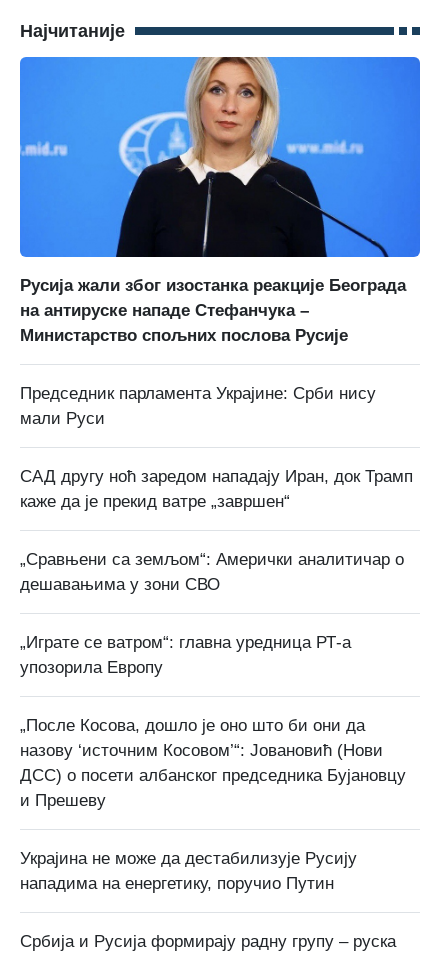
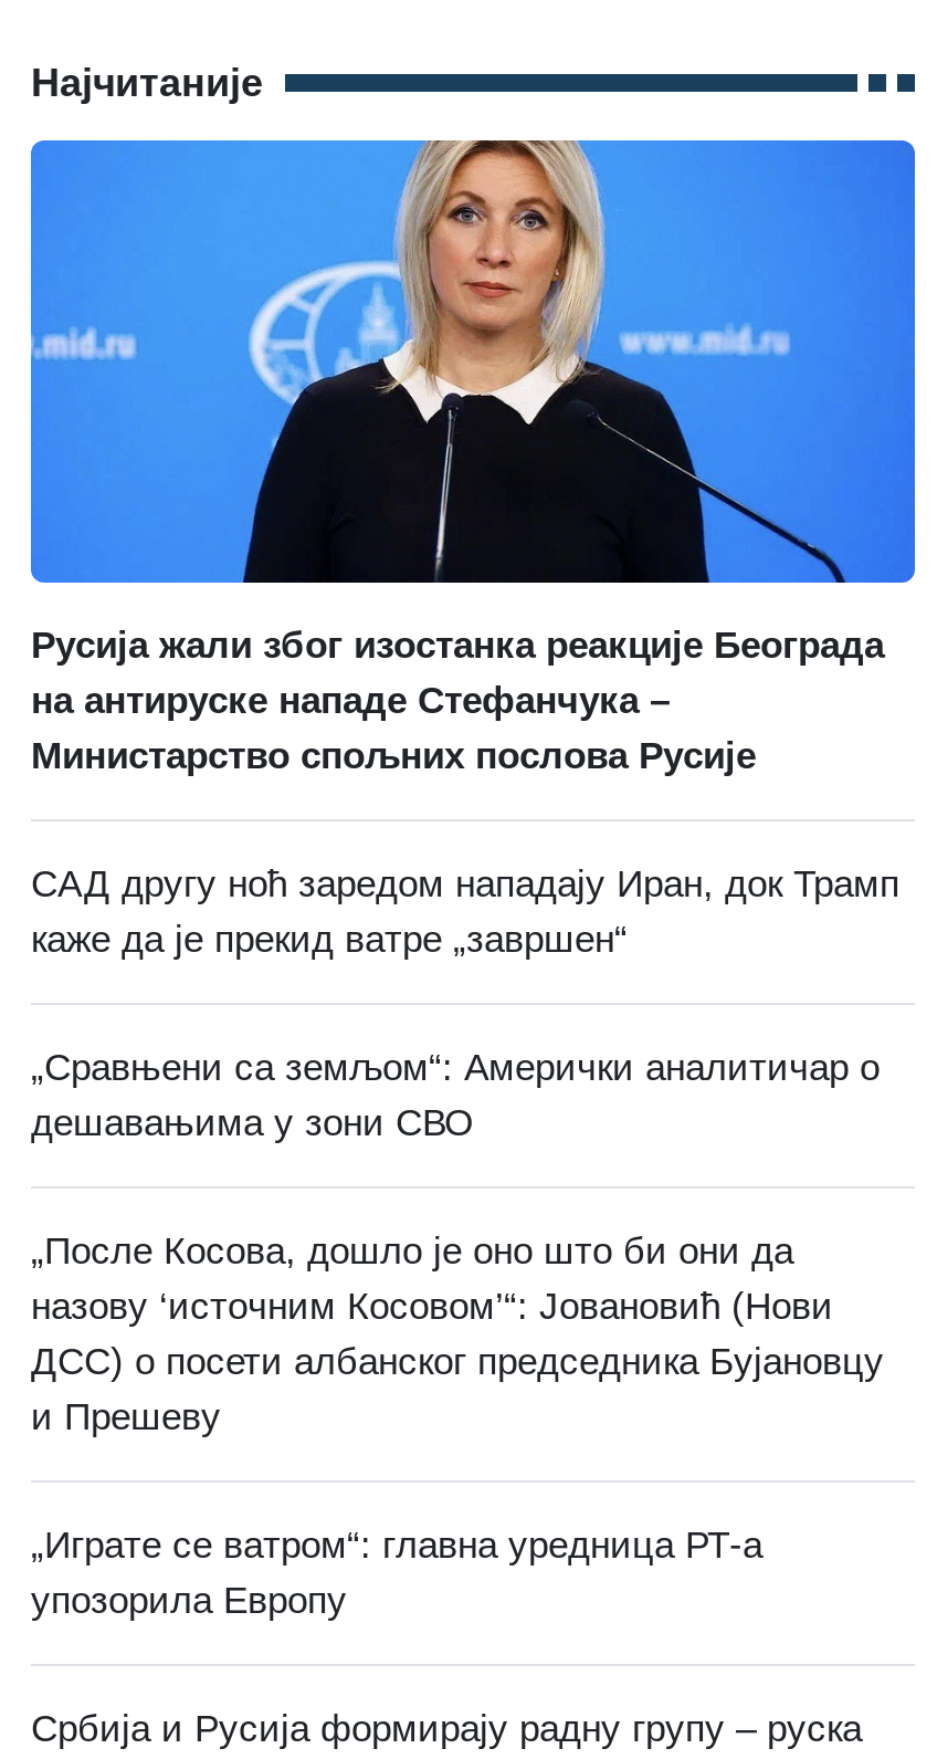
[20,383,376,427] Председник парламента Украјине: Срби нису | мали Руси -> none
moved [20,632,351,676] -> [31,1524,762,1621]: „Играте се ватром“: главна уредница РТ-а | упозорила Европу
[20,848,357,892] Украјина не може да дестабилизује Русију | нападима на енергетику, поручио Путин -> none

